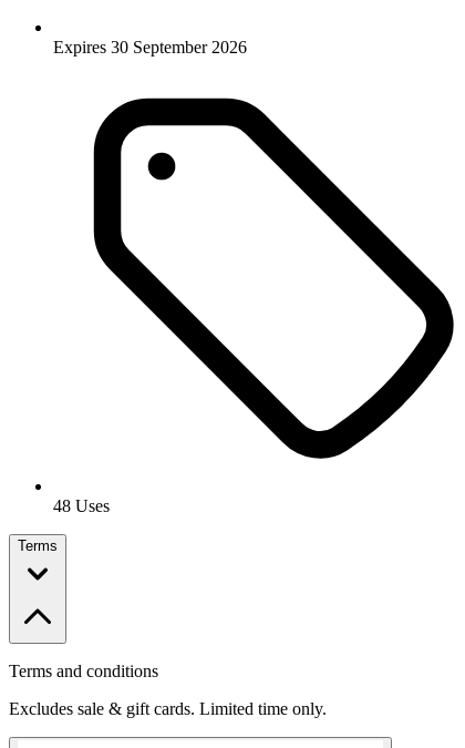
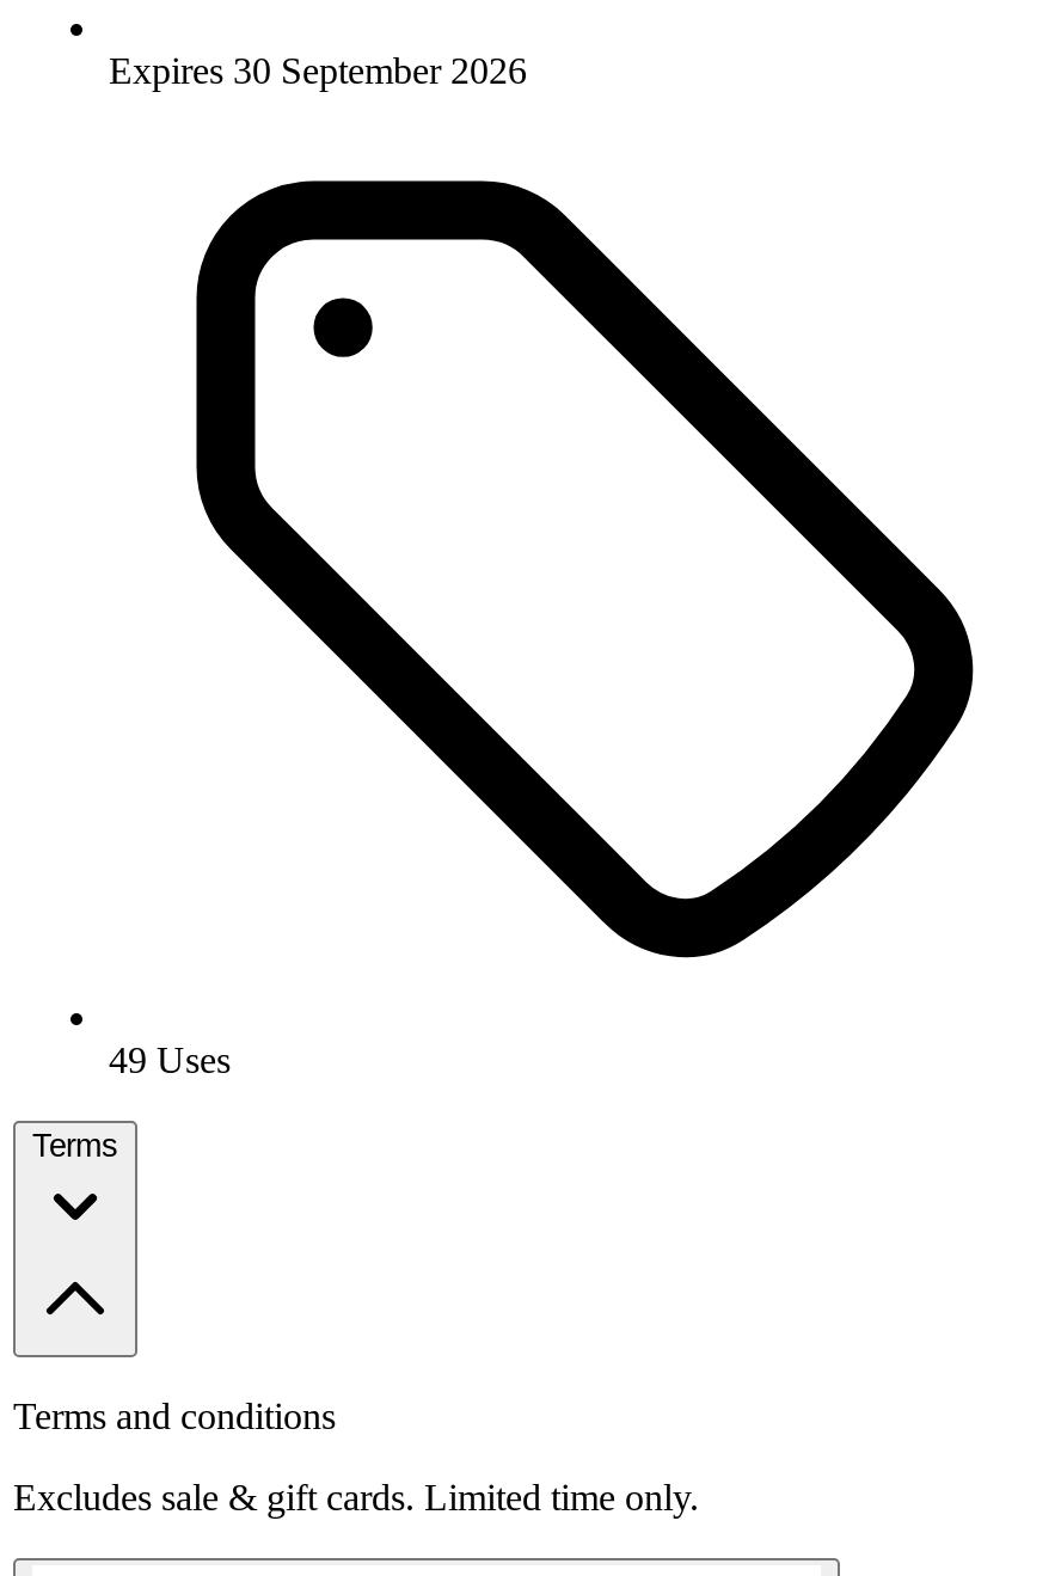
[53,496,110,515] 48 Uses -> [109,1039,231,1080] 49 Uses

